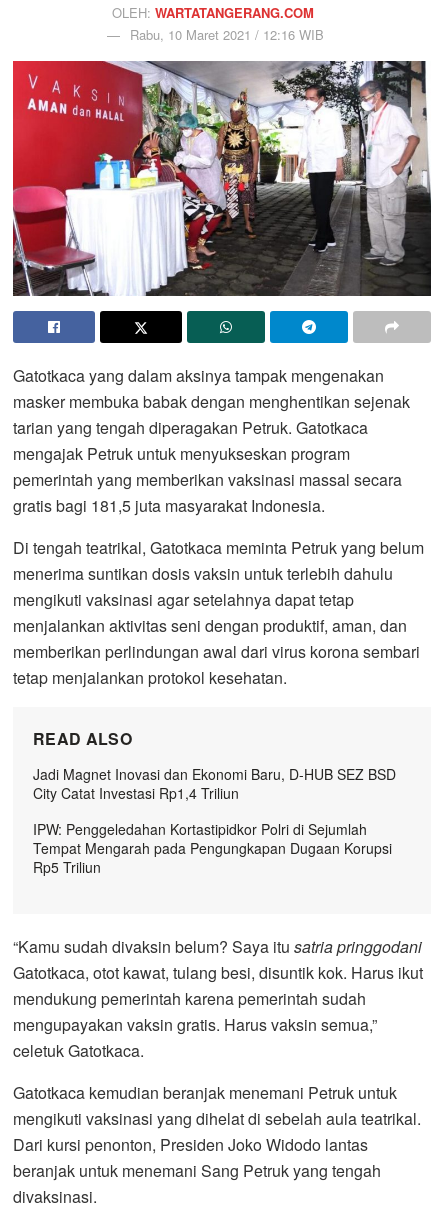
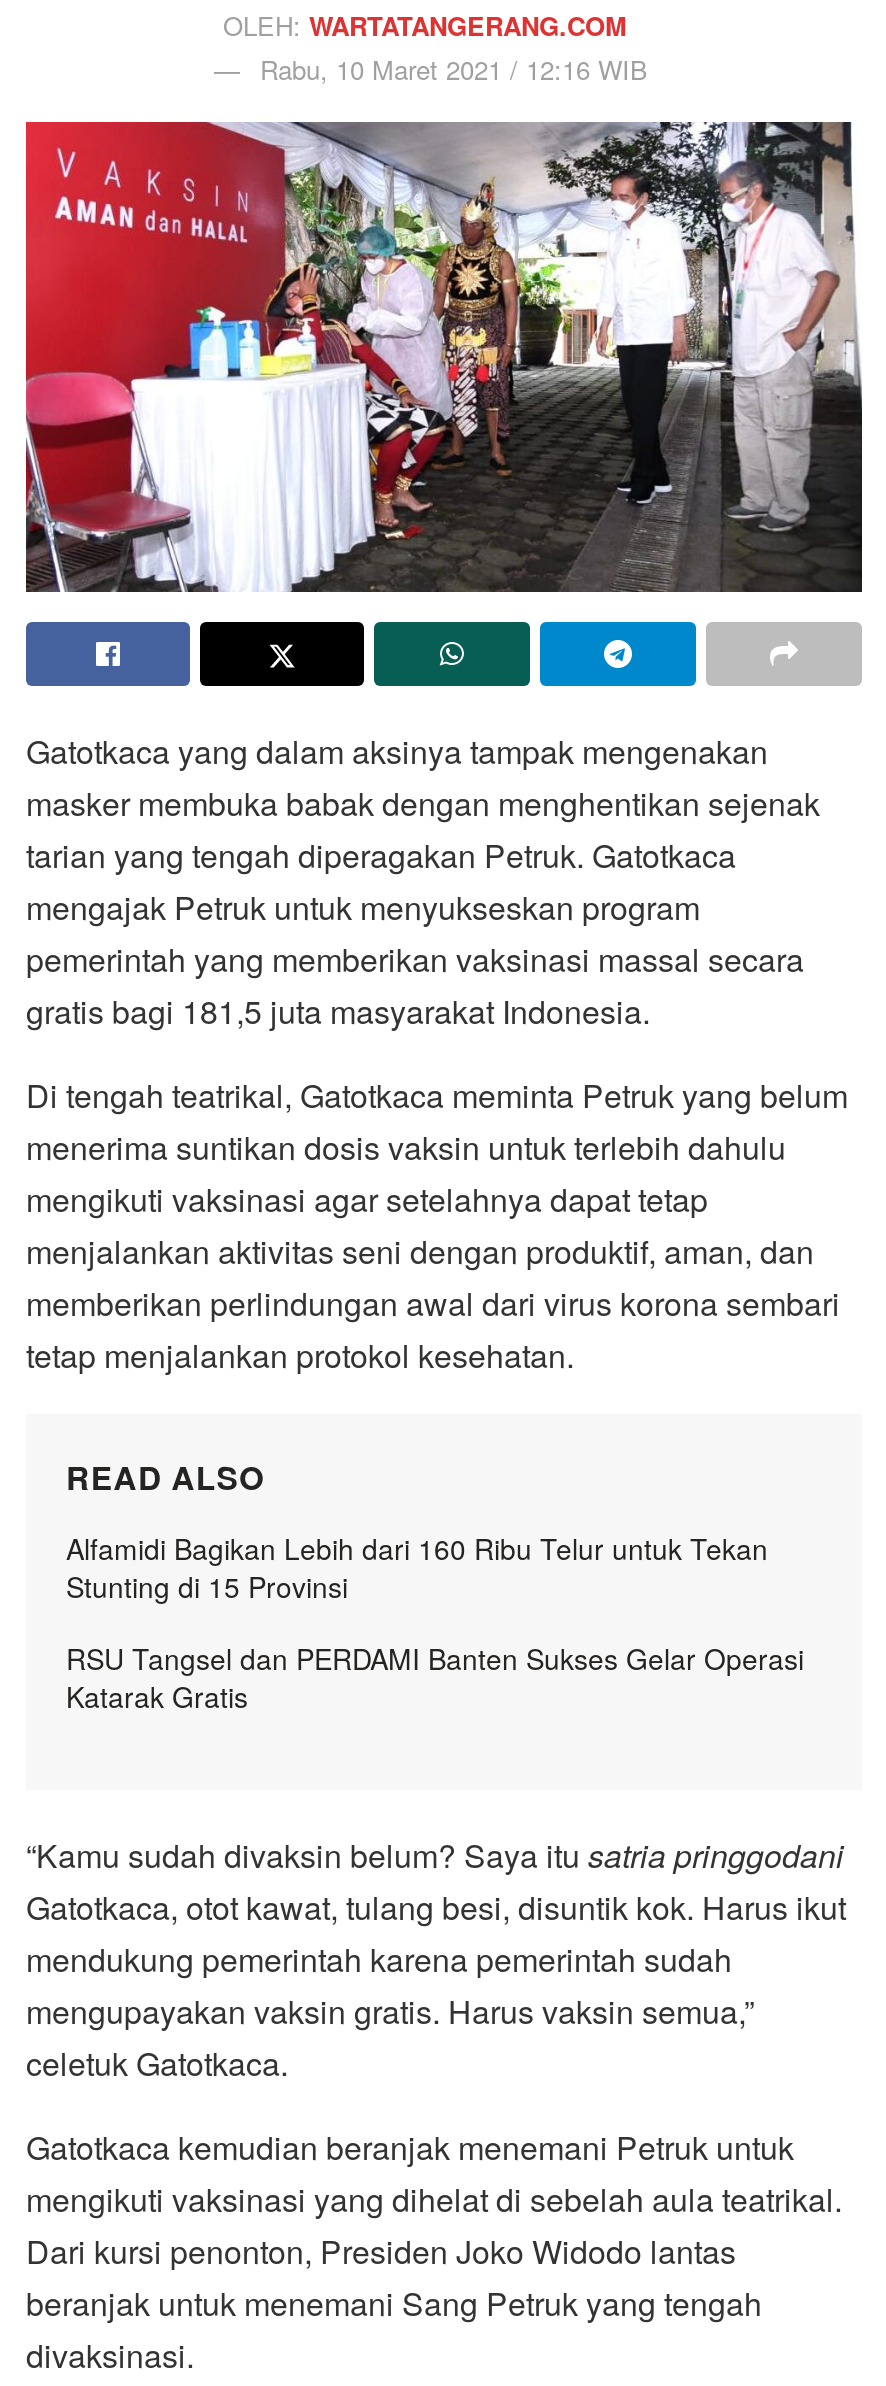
[33,764,396,803] Jadi Magnet Inovasi dan Ekonomi Baru, D-HUB SEZ BSD | City Catat Investasi Rp1,4 Triliun -> [66,1527,768,1605] Alfamidi Bagikan Lebih dari 160 Ribu Telur untuk Tekan | Stunting di 15 Provinsi
[33,819,392,877] IPW: Penggeledahan Kortastipidkor Polri di Sejumlah | Tempat Mengarah pada Pengungkapan Dugaan Korupsi | Rp5 Triliun -> [66,1637,804,1715] RSU Tangsel dan PERDAMI Banten Sukses Gelar Operasi | Katarak Gratis

